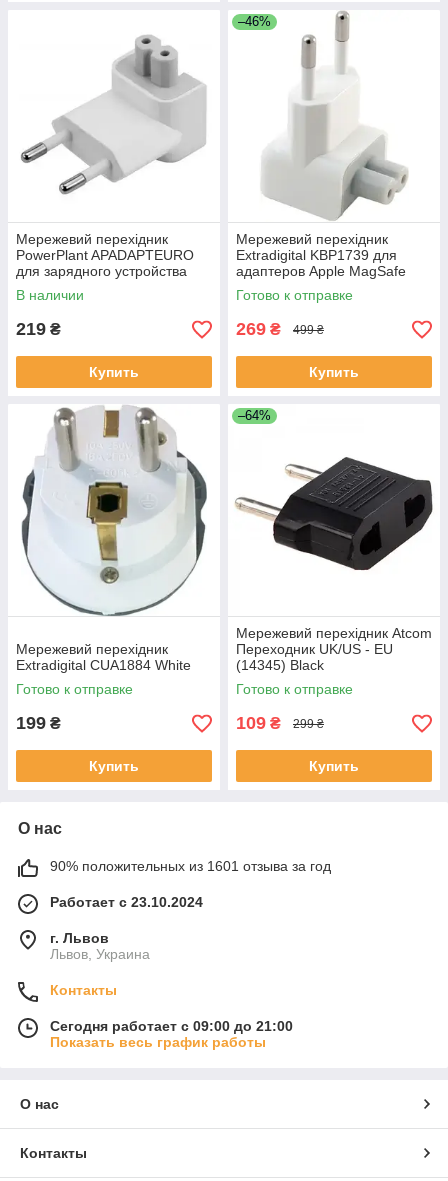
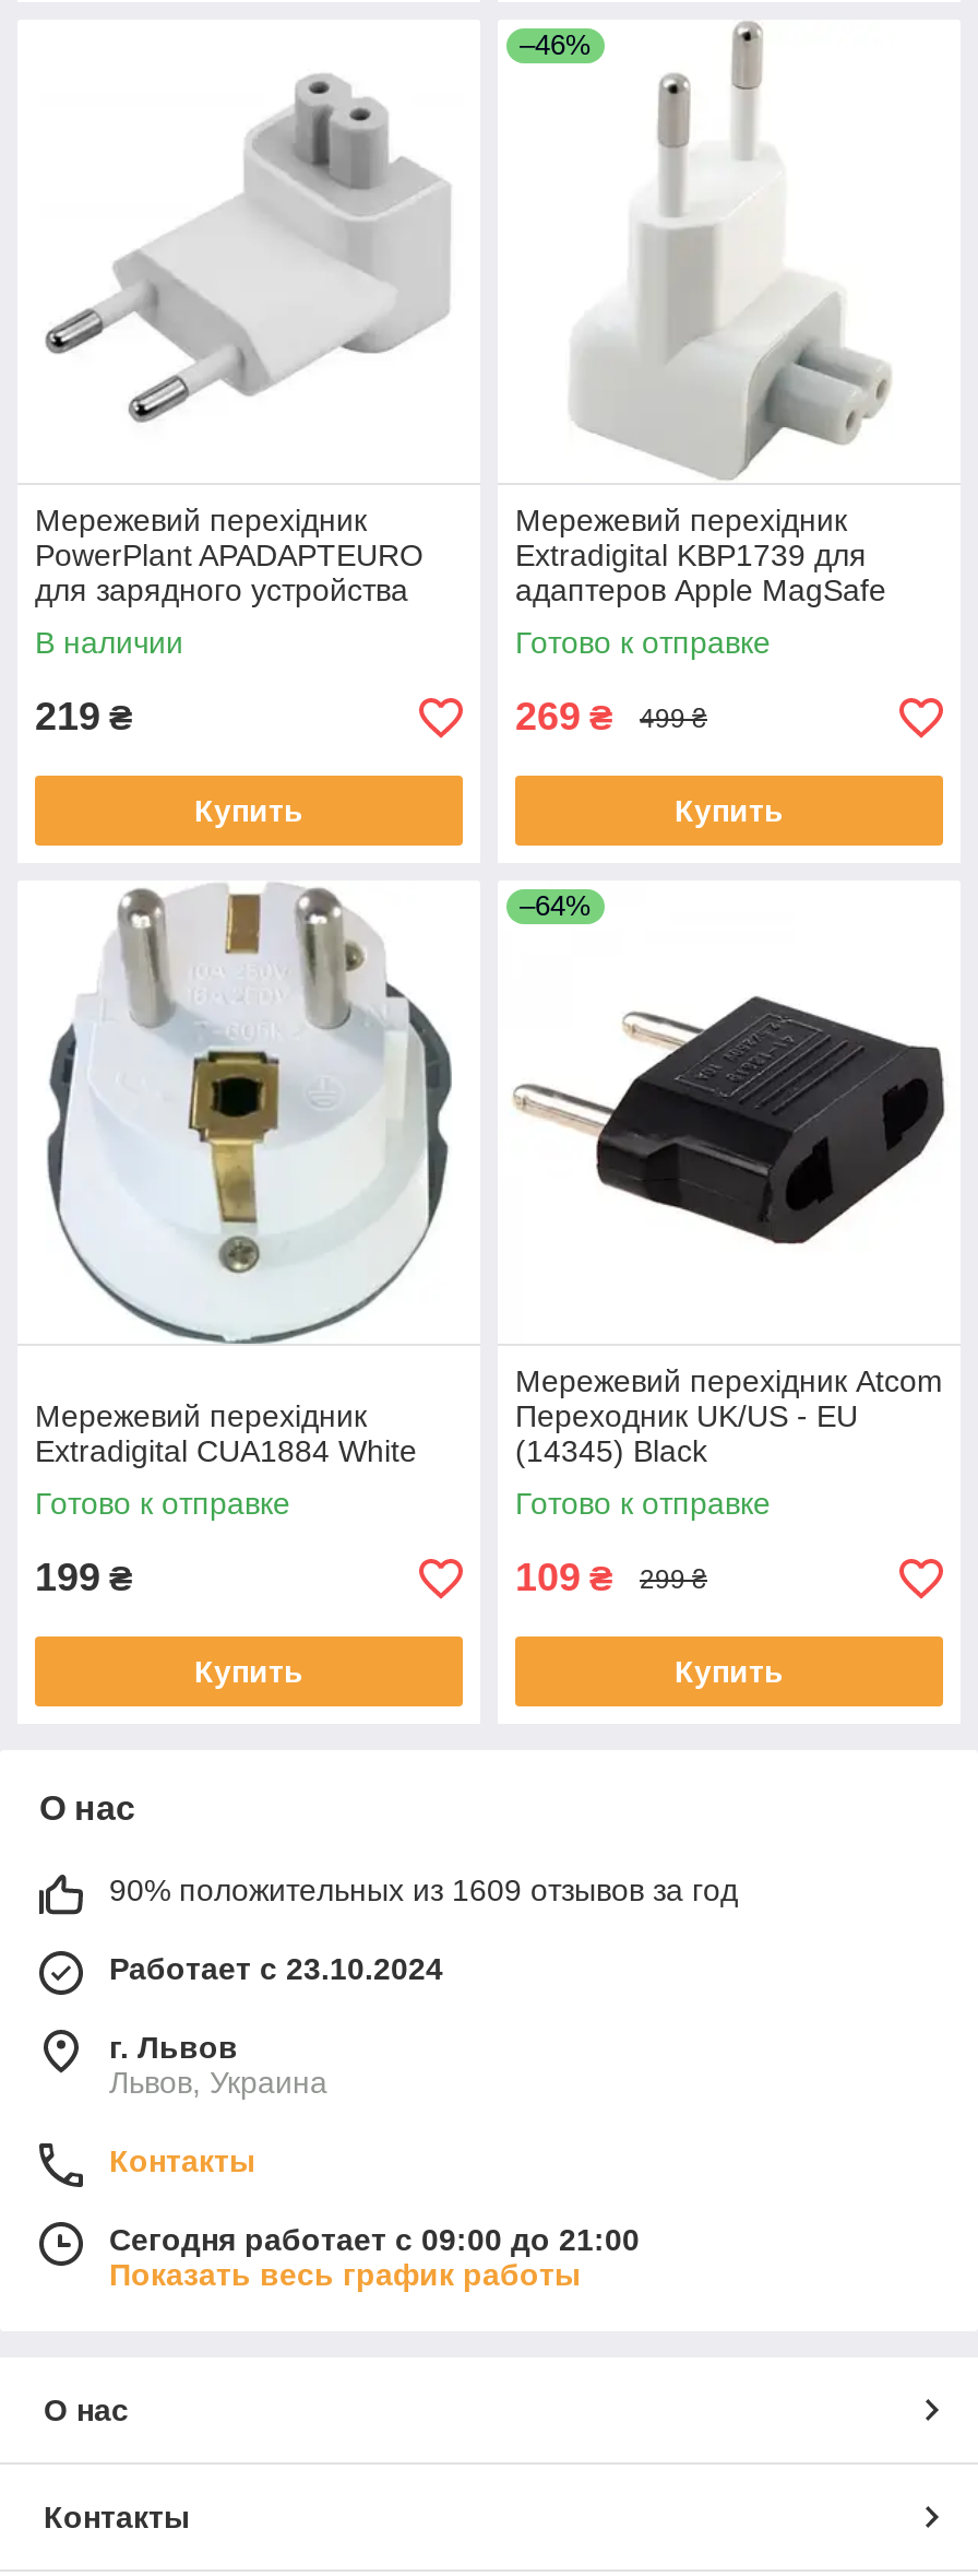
[50,858,331,874] 90% положительных из 1601 отзыва за год -> [109,1872,738,1907] 90% положительных из 1609 отзывов за год

